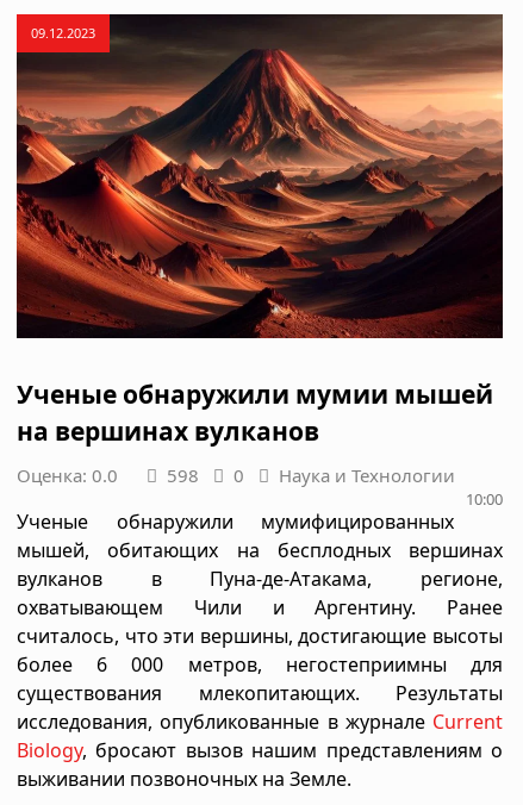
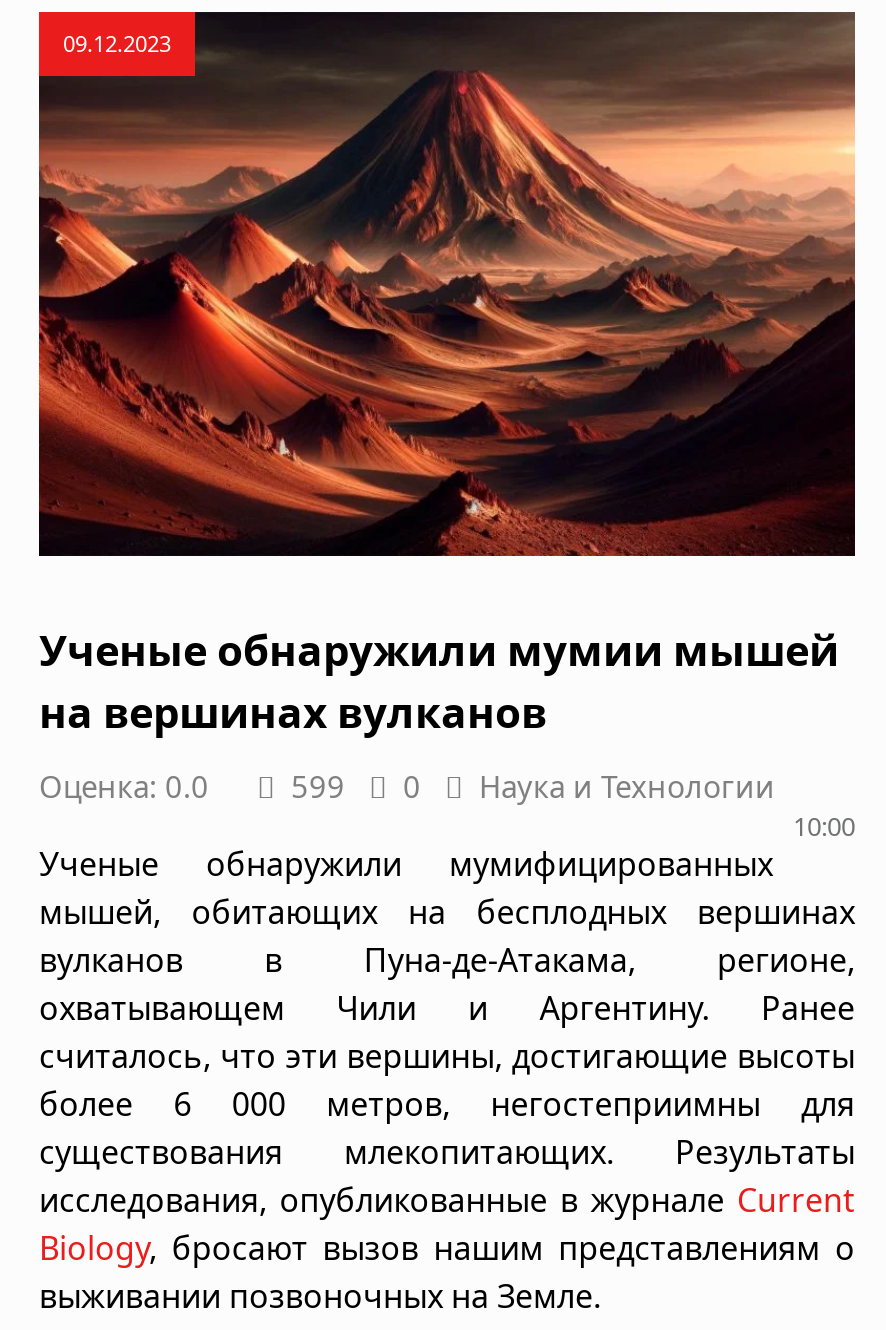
[17,463,455,487] Оценка: 0.0 598 0 Наука и Технологии -> [39,766,775,806] Оценка: 0.0 599 0 Наука и Технологии

